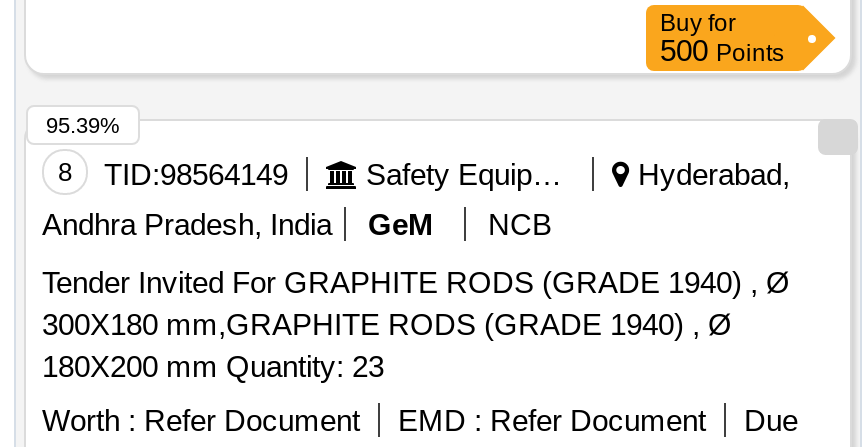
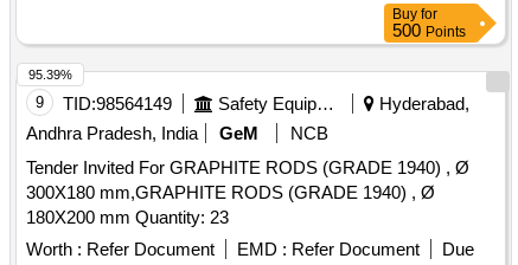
[58,157,288,191] 8 TID:98564149 -> [36,94,172,114] 9 TID:98564149

